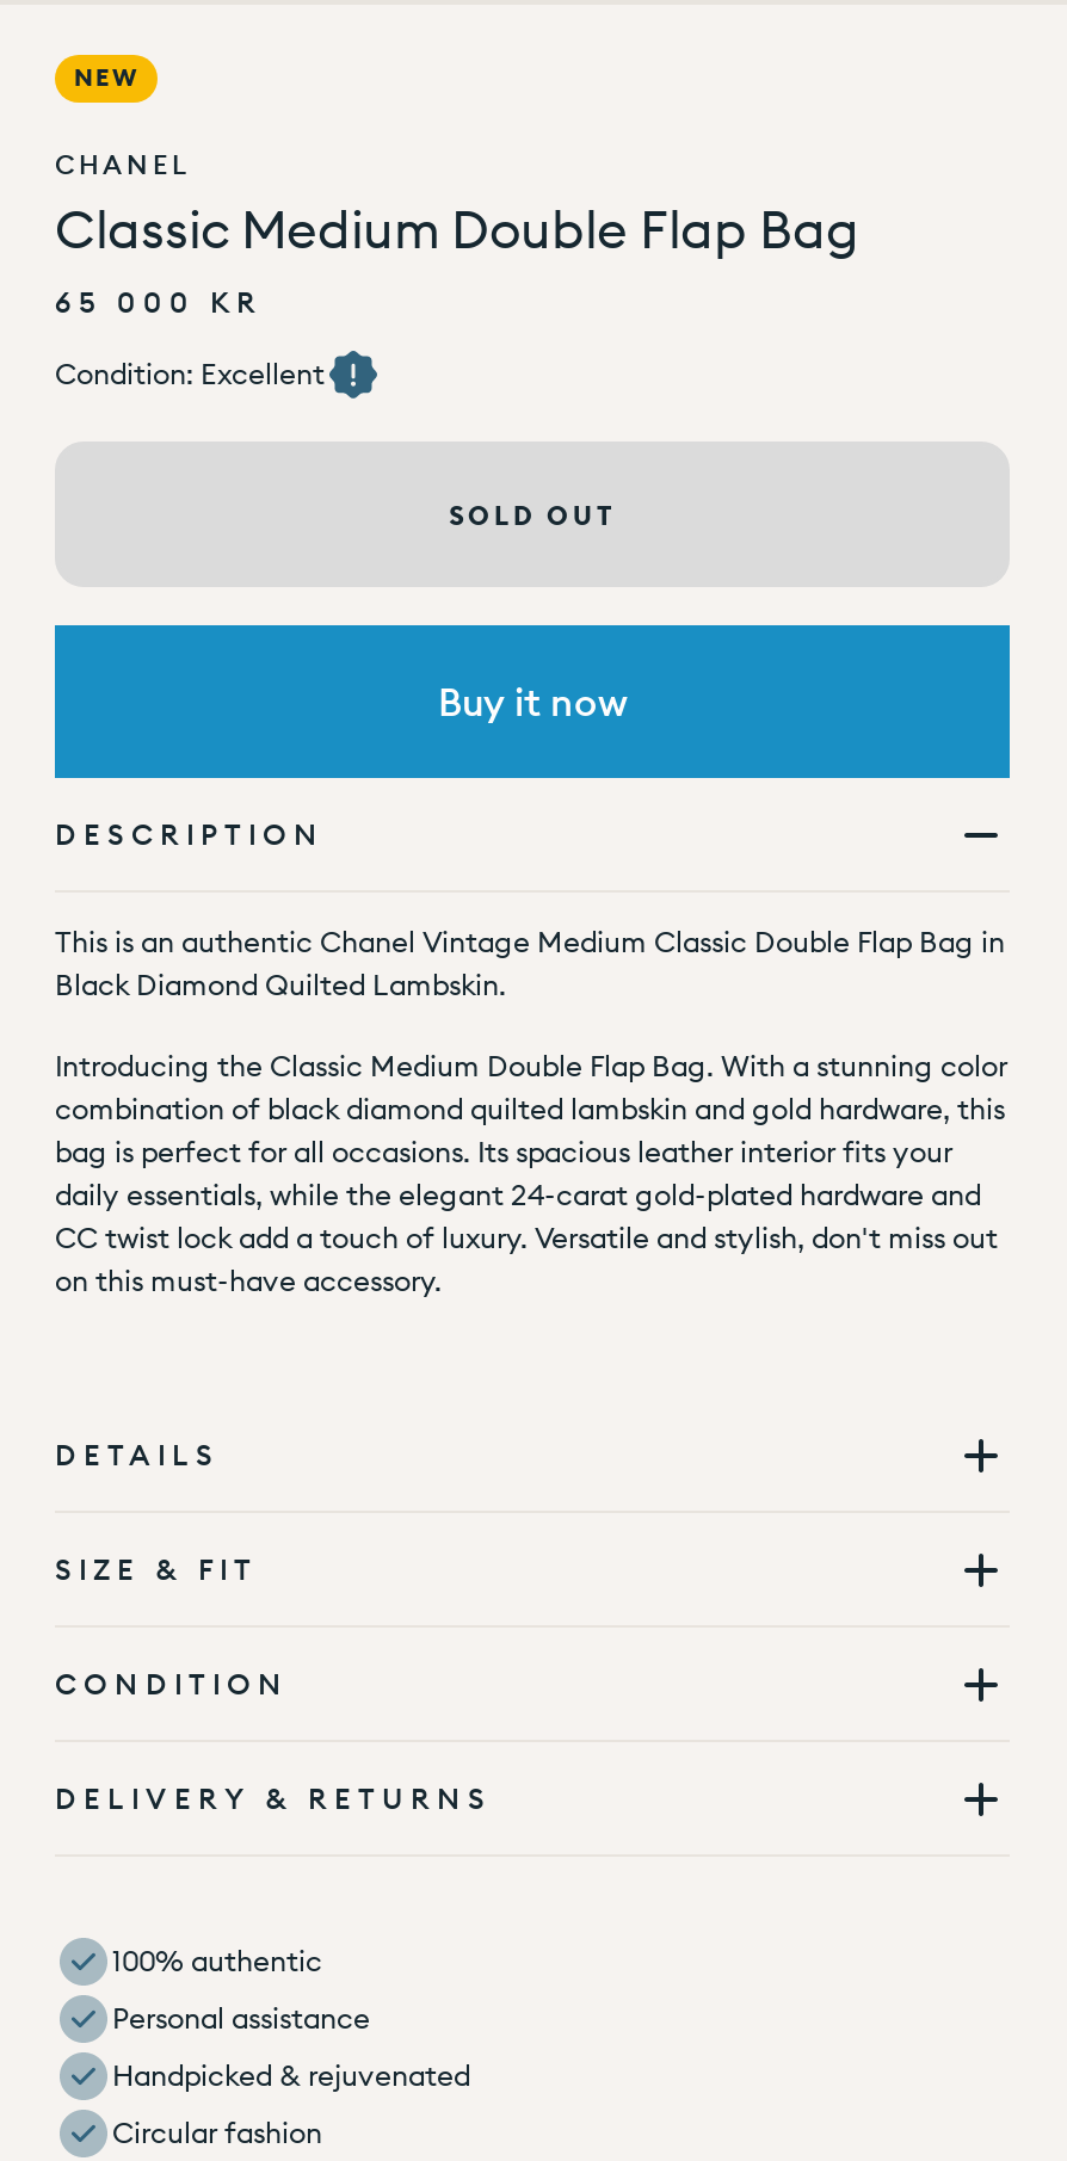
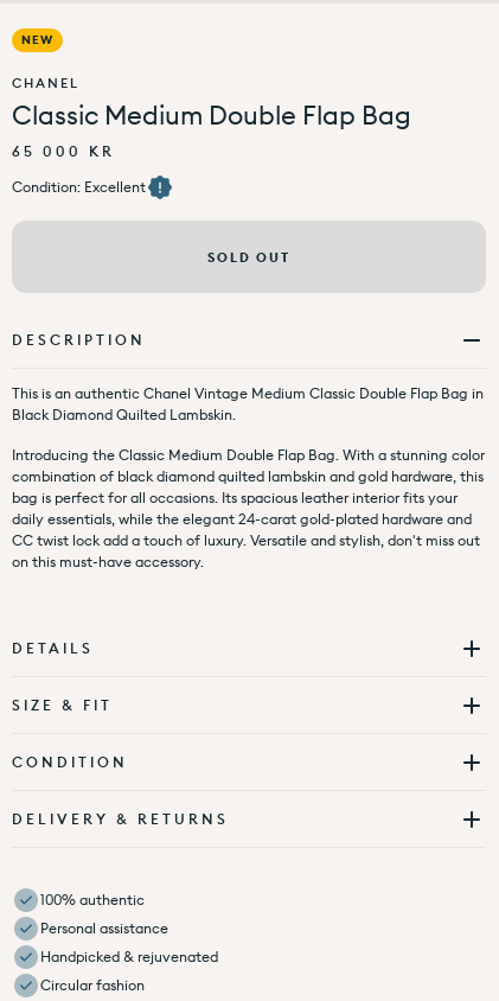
[438,678,627,726] Buy it now -> none

